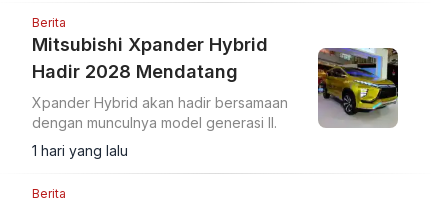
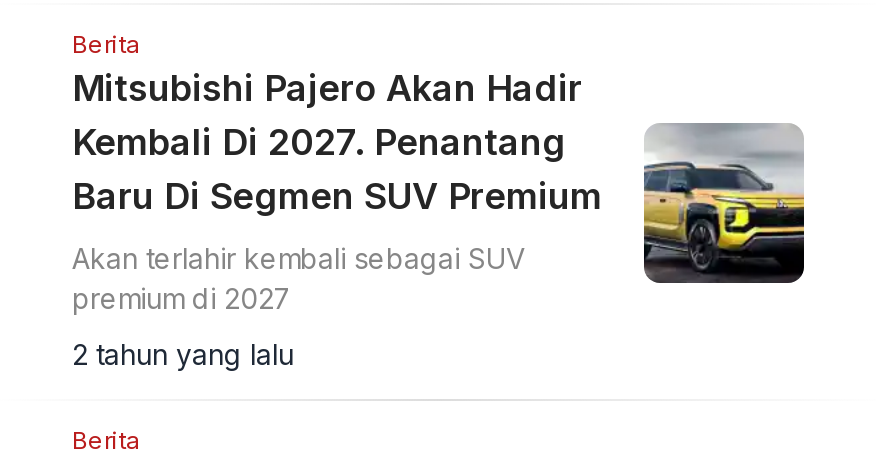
[32,34,268,82] Mitsubishi Xpander Hybrid | Hadir 2028 Mendatang -> [72,67,602,217] Mitsubishi Pajero Akan Hadir | Kembali Di 2027. Penantang | Baru Di Segmen SUV Premium
[317,47,399,128] [image] -> [642,122,806,286] [image]
[32,94,288,131] Xpander Hybrid akan hadir bersamaan | dengan munculnya model generasi II. -> [72,241,526,315] Akan terlahir kembali sebagai SUV | premium di 2027
[32,142,128,159] 1 hari yang lalu -> [72,337,294,371] 2 tahun yang lalu

